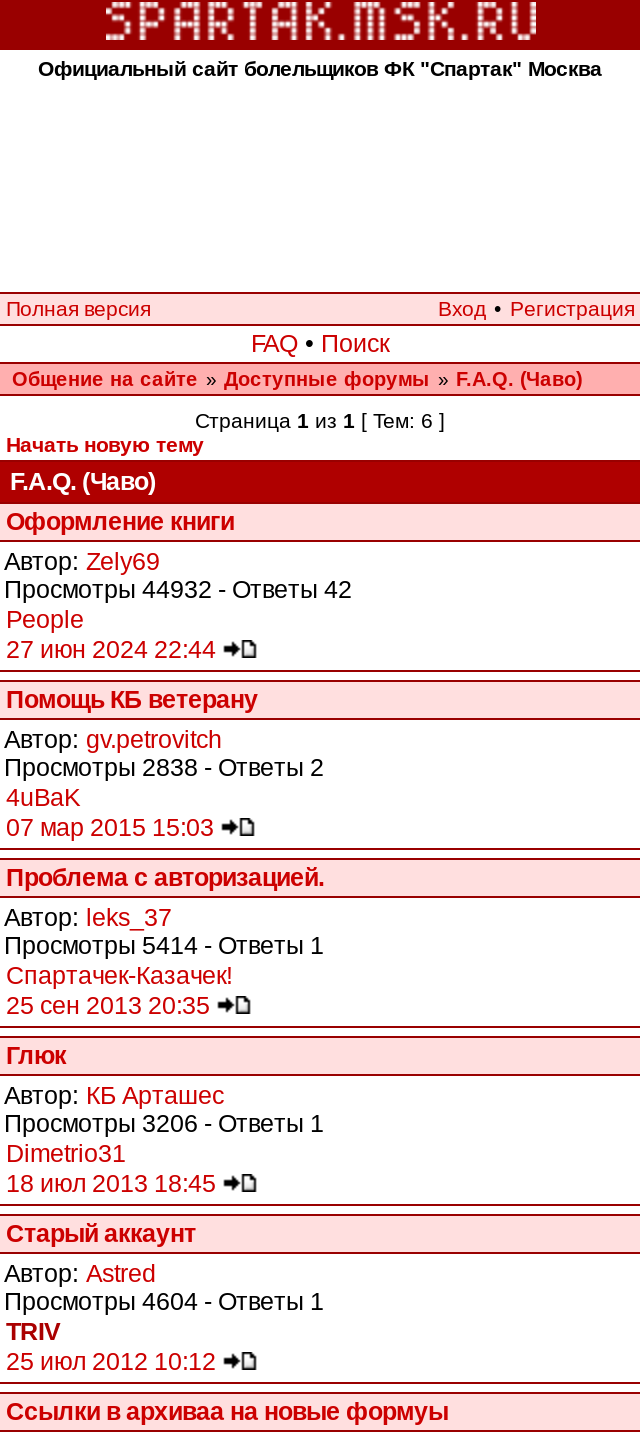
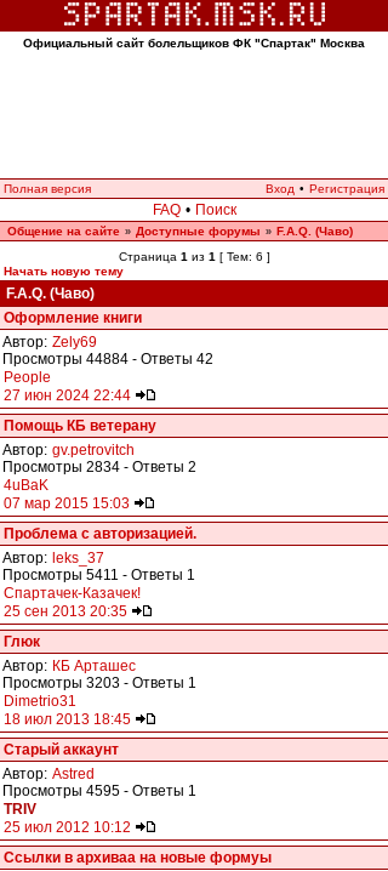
[4,576,352,604] Просмотры 44932 - Ответы 42 -> [2,351,213,368] Просмотры 44884 - Ответы 42
[4,754,324,782] Просмотры 2838 - Ответы 2 -> [2,459,196,476] Просмотры 2834 - Ответы 2
[4,932,324,960] Просмотры 5414 - Ответы 1 -> [2,567,195,583] Просмотры 5411 - Ответы 1
[4,1110,324,1138] Просмотры 3206 - Ответы 1 -> [2,674,196,691] Просмотры 3203 - Ответы 1
[4,1288,324,1316] Просмотры 4604 - Ответы 1 -> [2,782,196,799] Просмотры 4595 - Ответы 1

